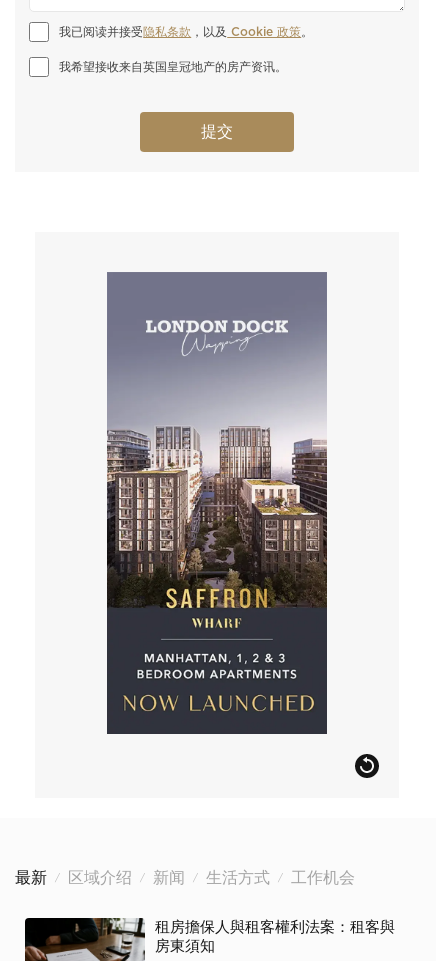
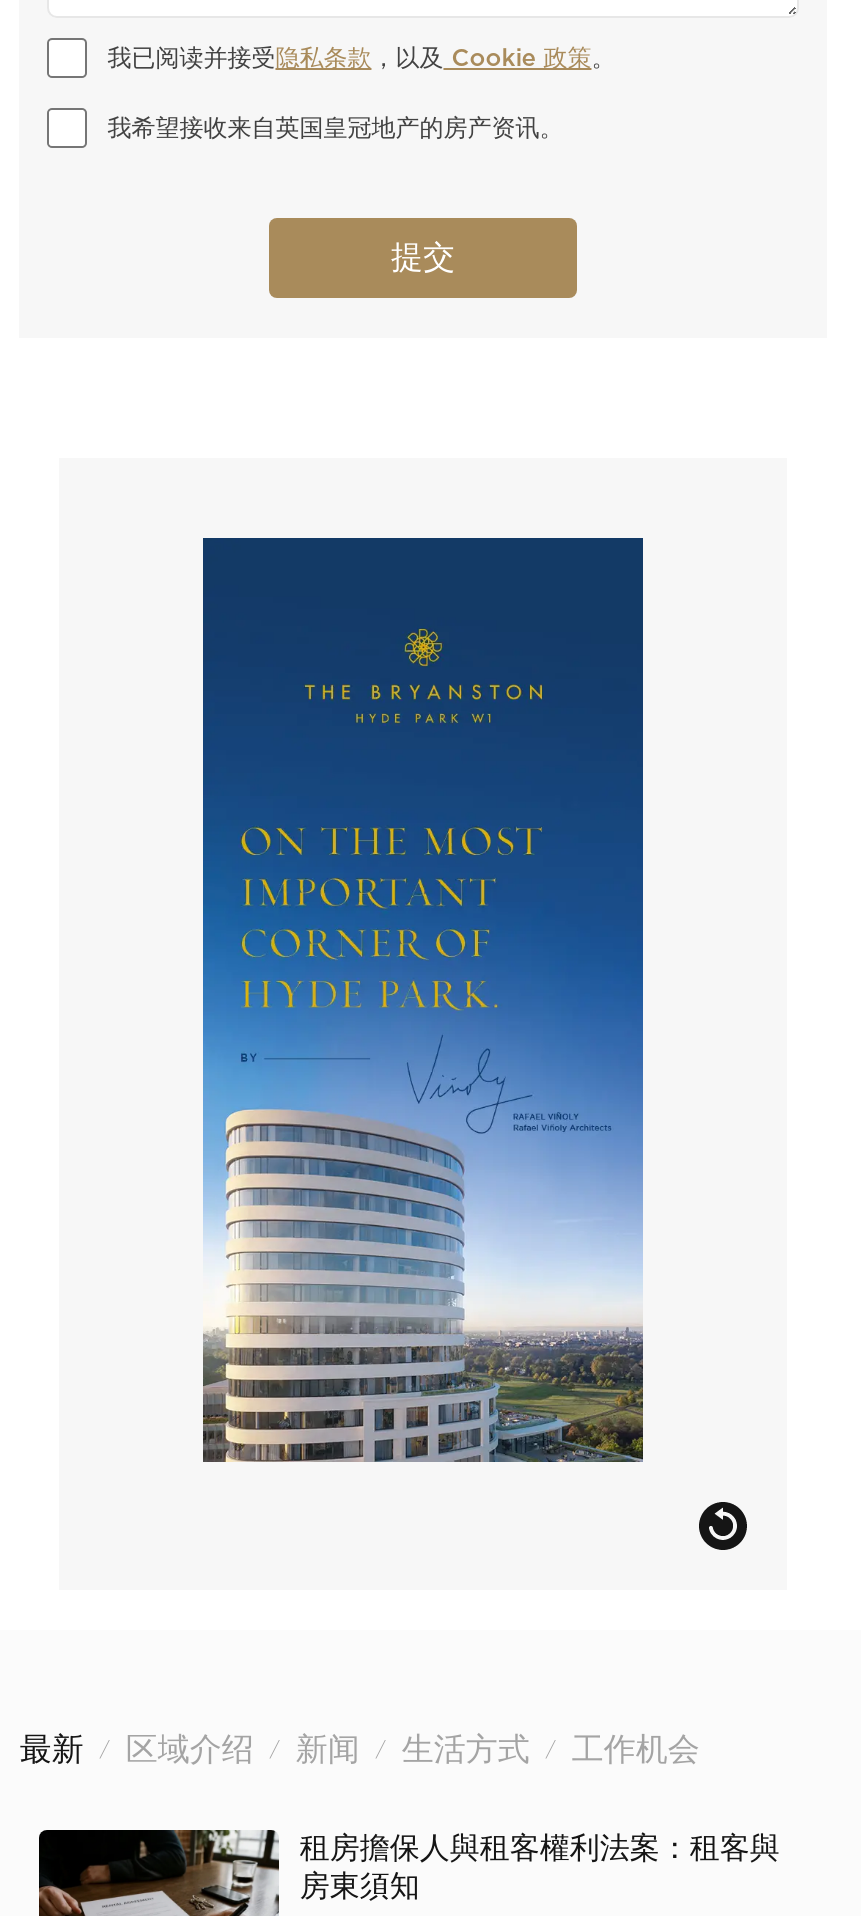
[106,272,328,735] [image] -> [201,536,645,1462] [image]

